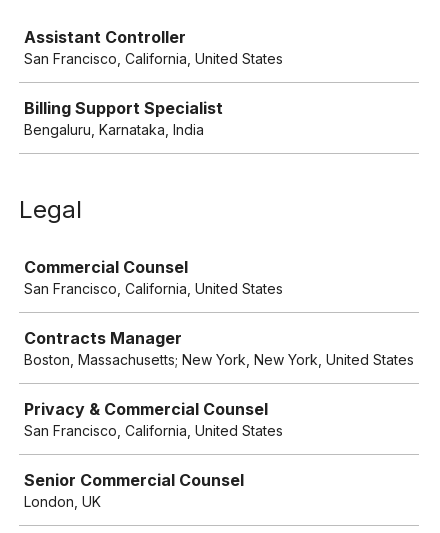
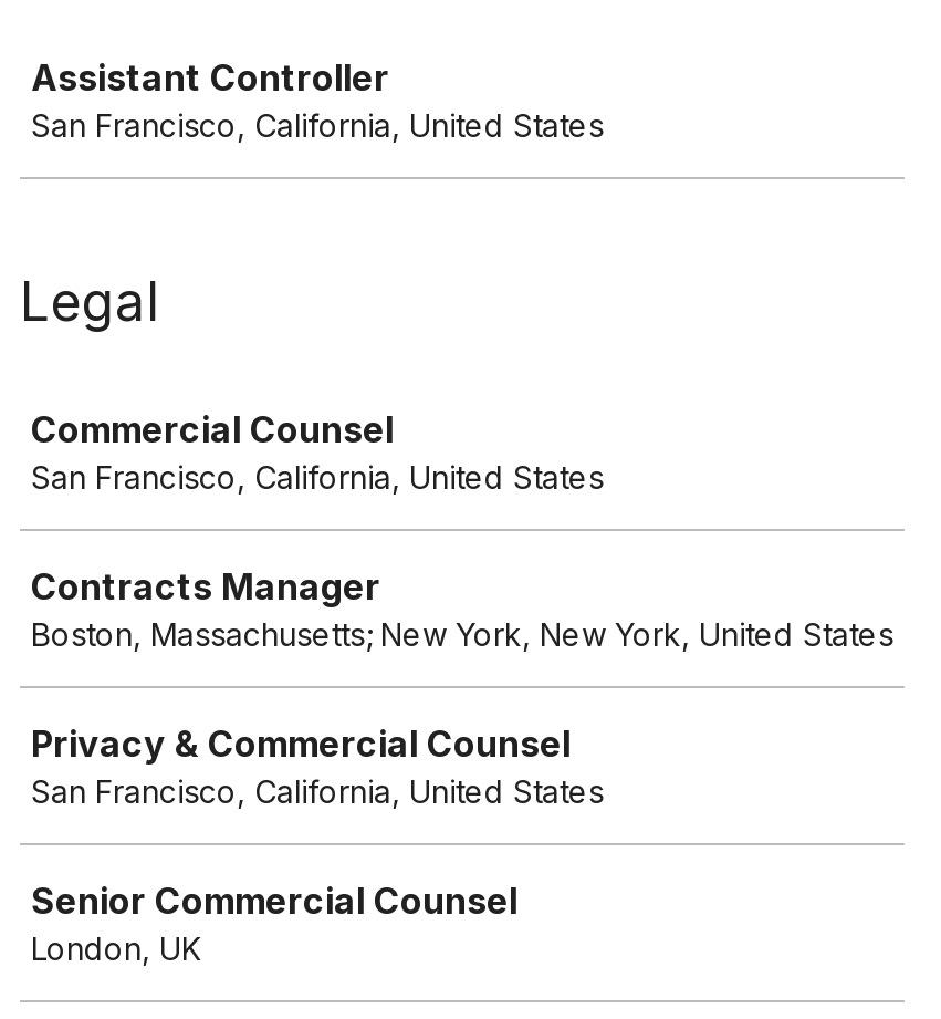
[24,98,223,138] Billing Support Specialist | Bengaluru, Karnataka, India -> none

